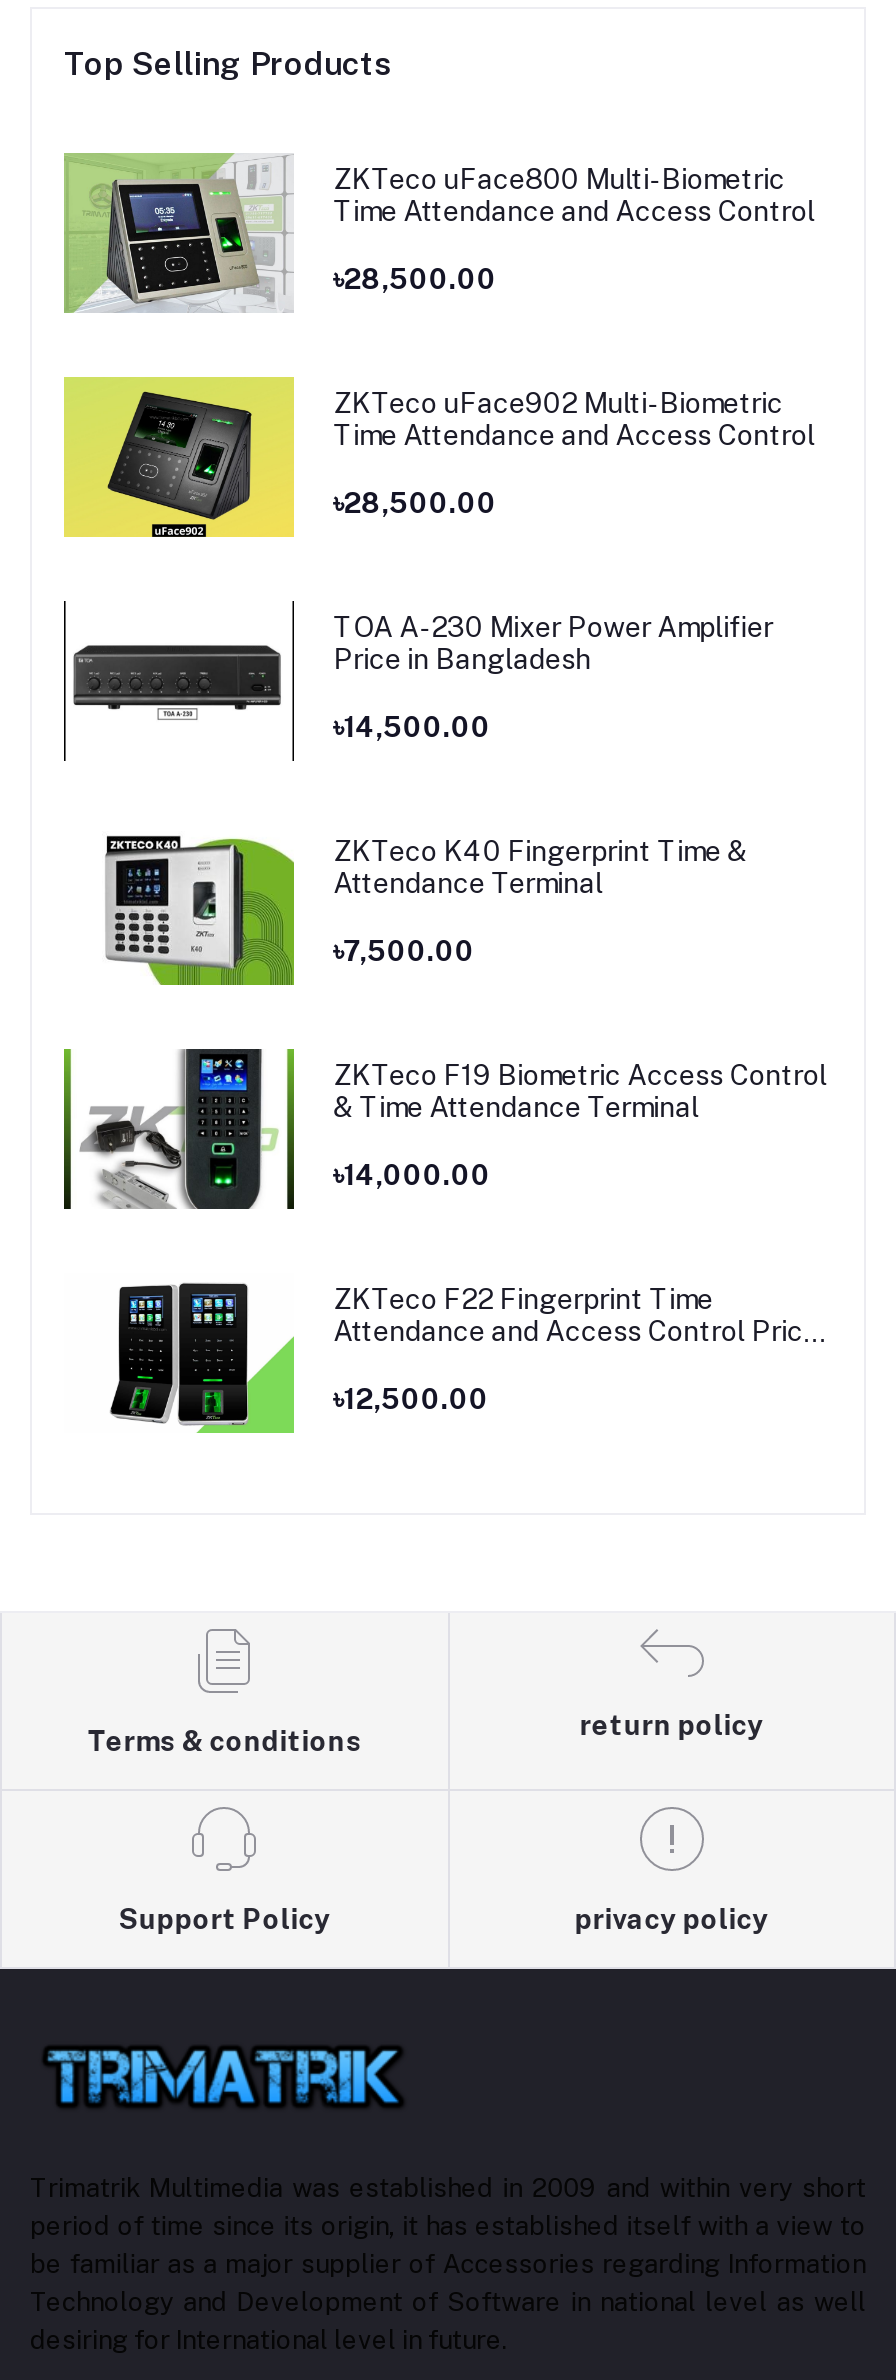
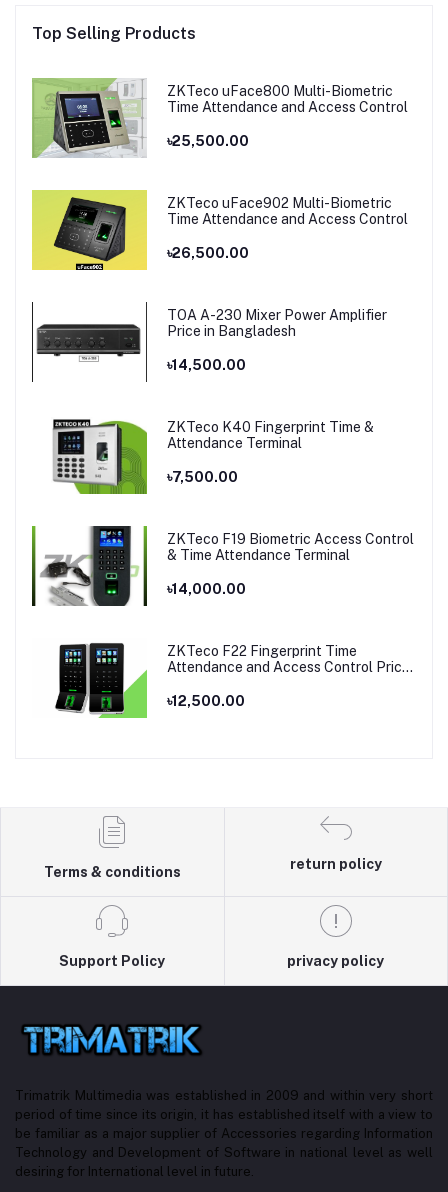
[333,264,497,296] ৳28,500.00 -> [167,133,249,149] ৳25,500.00
[333,488,497,520] ৳28,500.00 -> [167,245,249,261] ৳26,500.00

